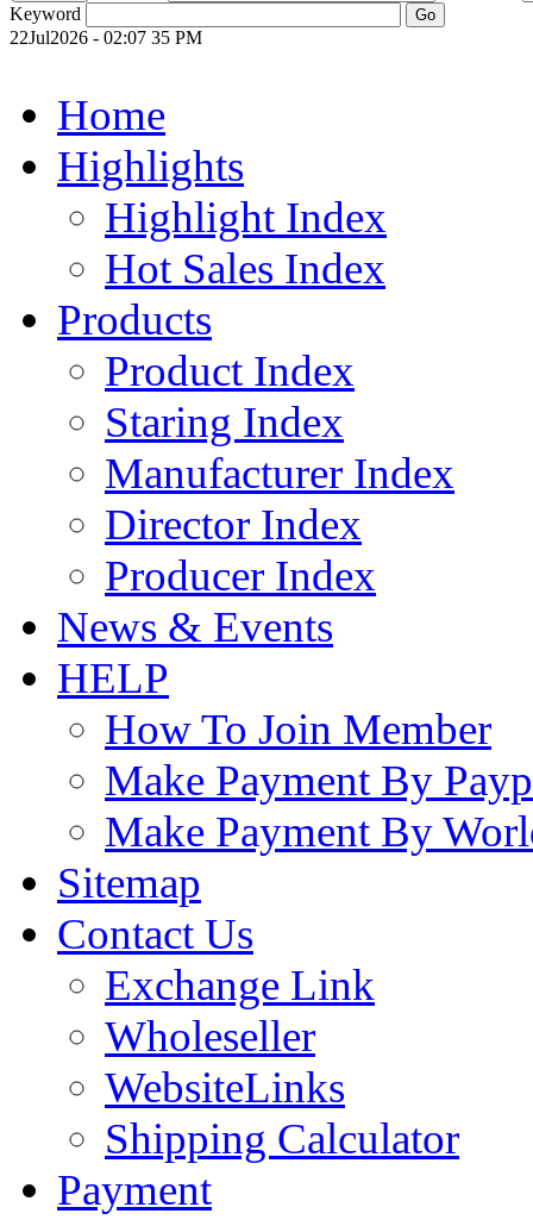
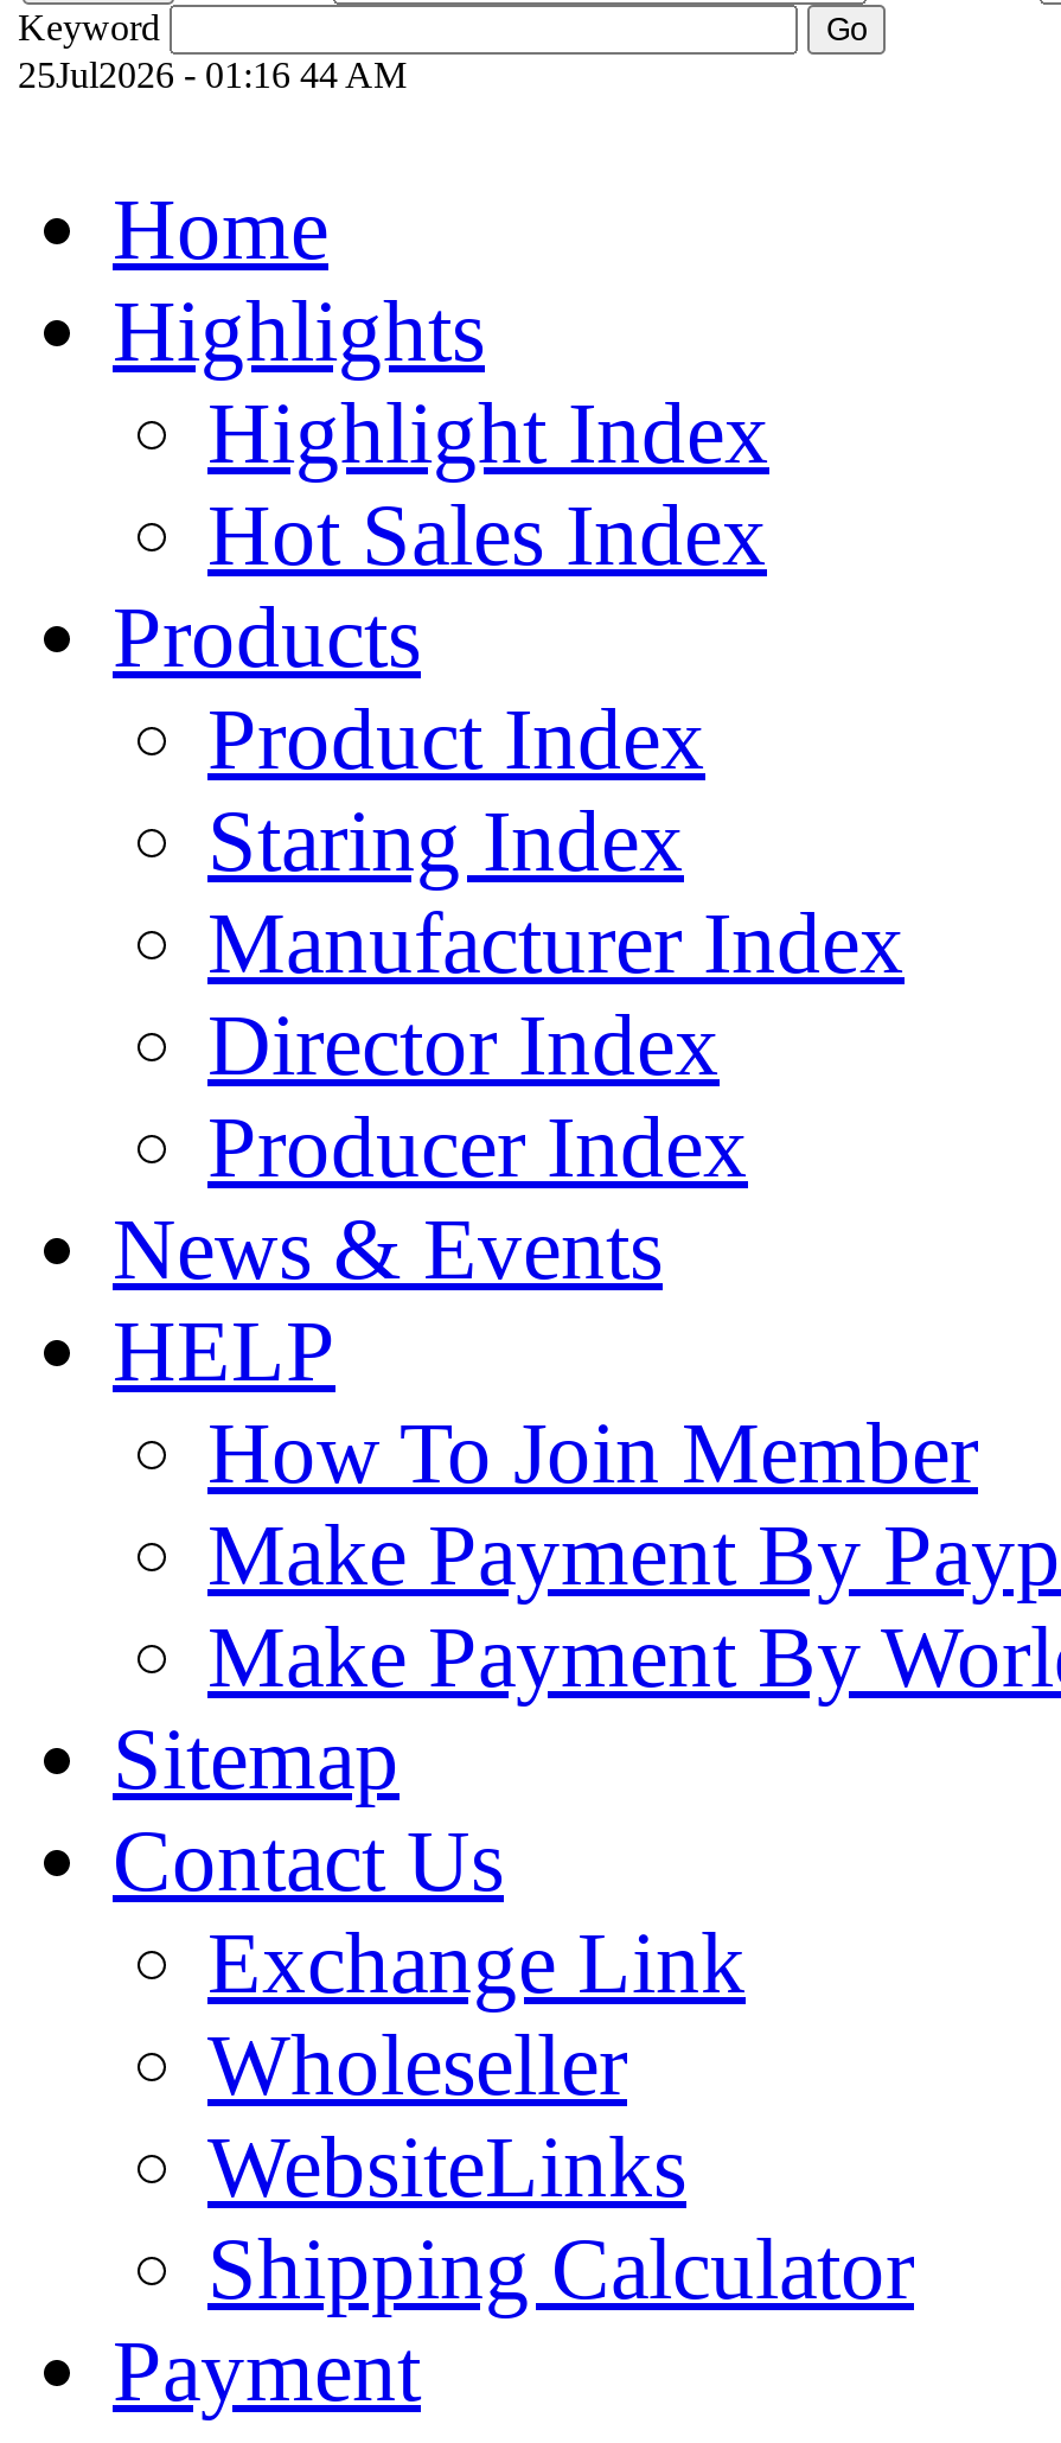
[10,27,202,48] 22Jul2026 - 02:07 35 PM -> [18,55,407,95] 25Jul2026 - 01:16 44 AM

